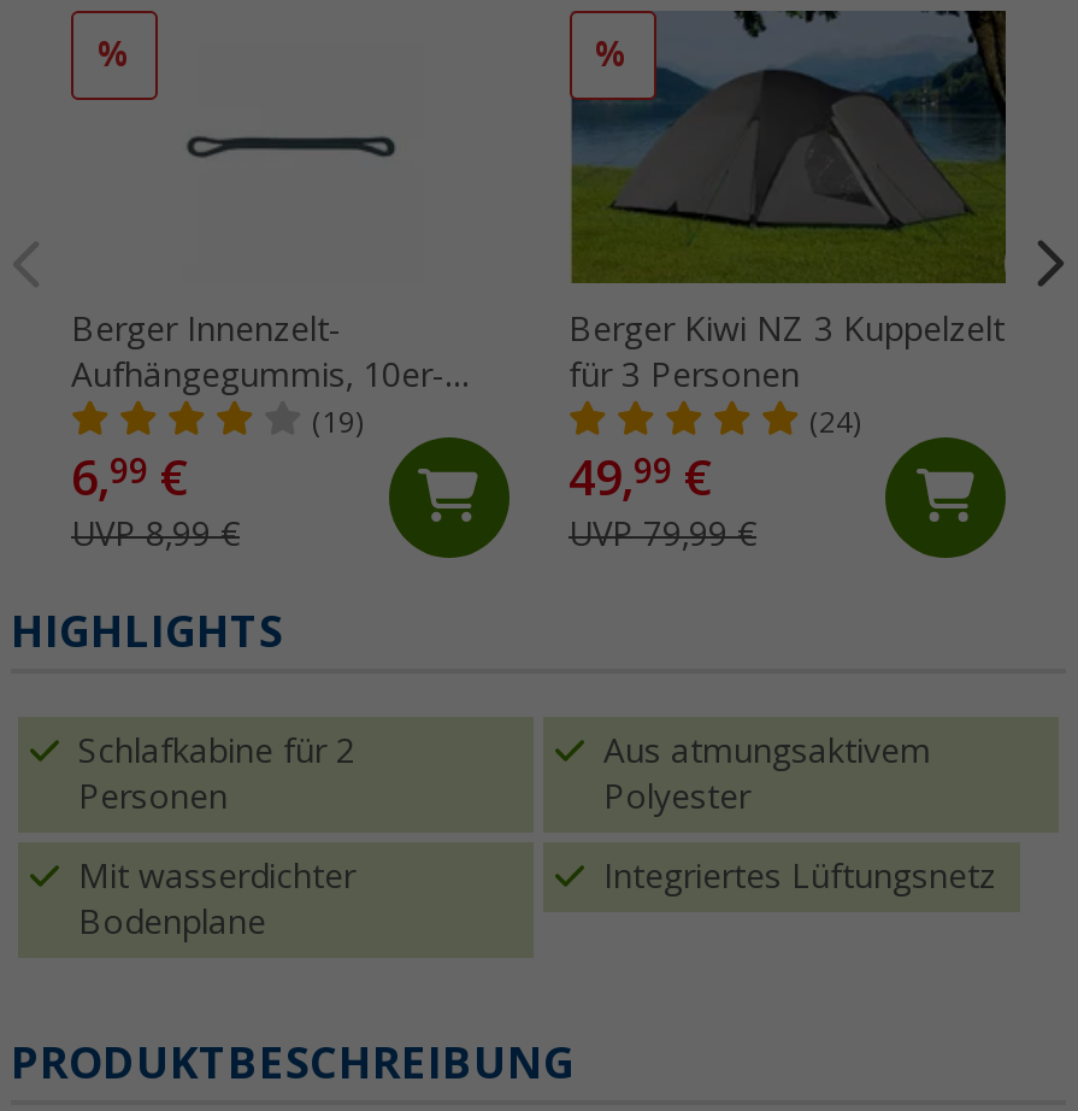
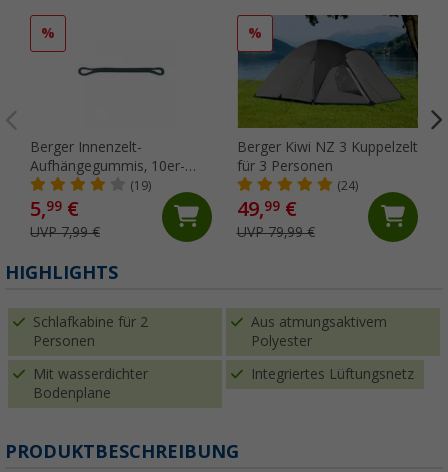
[71,449,189,507] 6,99 € -> [30,197,79,221] 5,99 €
[71,515,240,553] UVP 8,99 € -> [30,224,100,240] UVP 7,99 €

